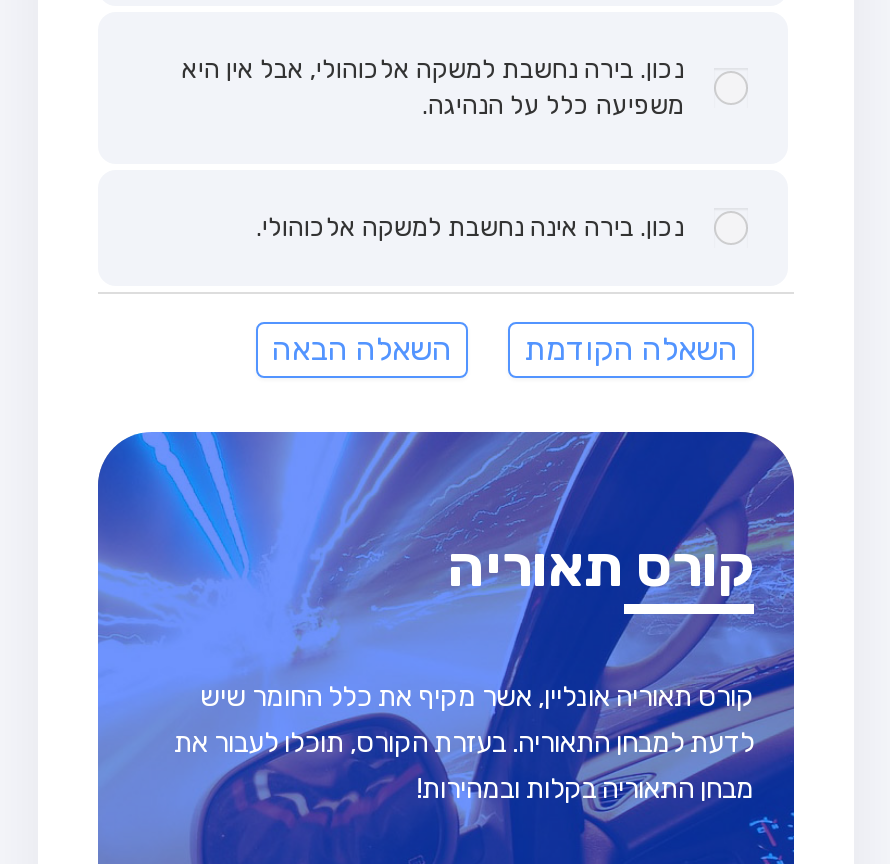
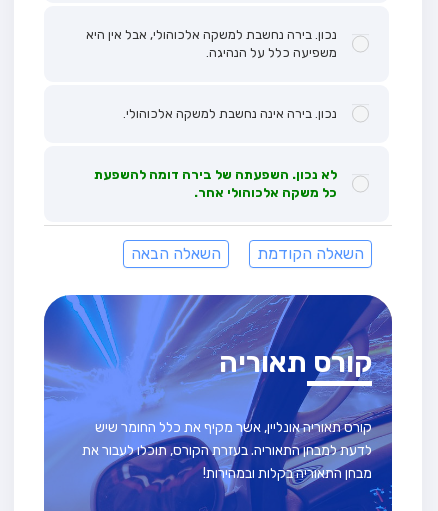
none -> [94,167,337,200] לא נכון. השפעתה של בירה דומה להשפעת | כל משקה אלכוהולי אחר.

